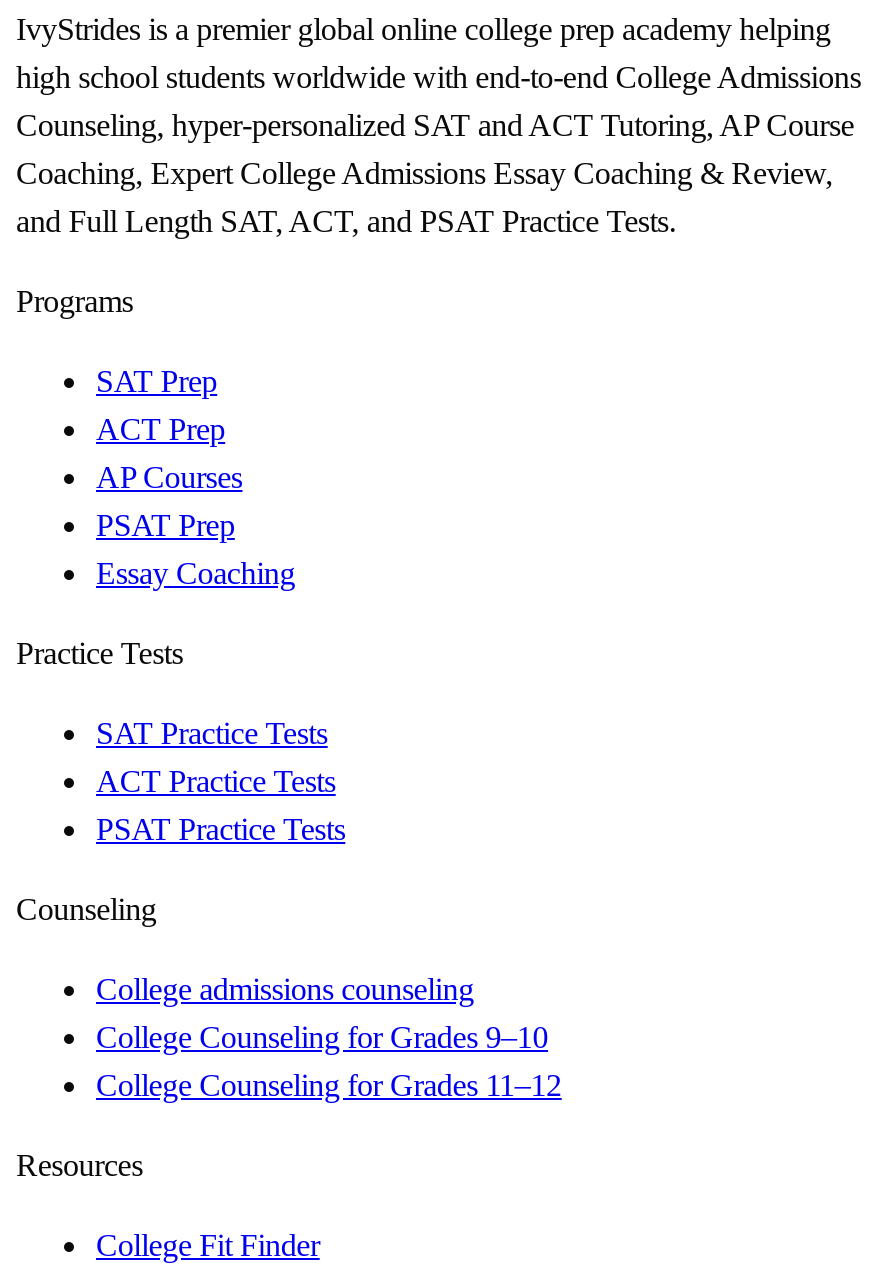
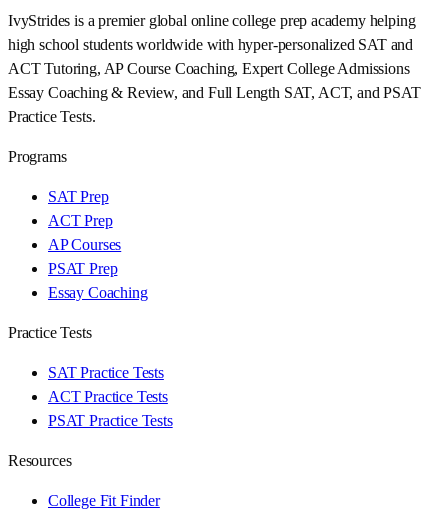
[16,59,861,237] high school students worldwide with end-to-end College Admissions | Counseling, hyper-personalized SAT and ACT Tutoring, AP Course | Coaching, Expert College Admissions Essay Coaching & Review, | and Full Length SAT, ACT, and PSAT Practice Tests. -> [8,36,421,125] high school students worldwide with hyper-personalized SAT and | ACT Tutoring, AP Course Coaching, Expert College Admissions | Essay Coaching & Review, and Full Length SAT, ACT, and PSAT | Practice Tests.
[16,891,562,1101] Counseling | College admissions counseling | College Counseling for Grades 9–10 | College Counseling for Grades 11–12 -> none

